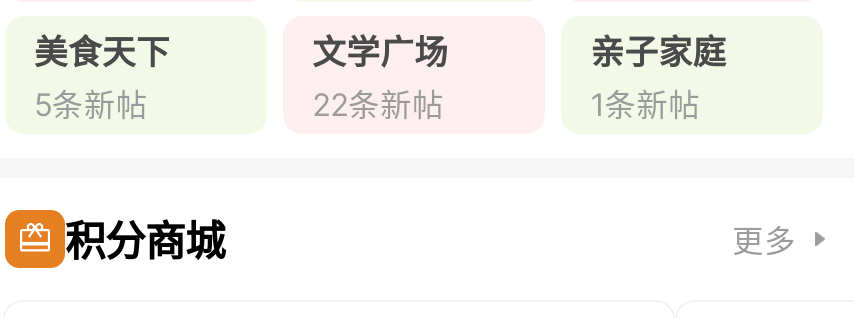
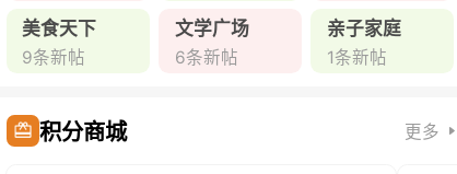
[34,86,148,124] 5条新帖 -> [22,47,86,68] 9条新帖
[312,86,444,124] 22条新帖 -> [174,47,238,68] 6条新帖

